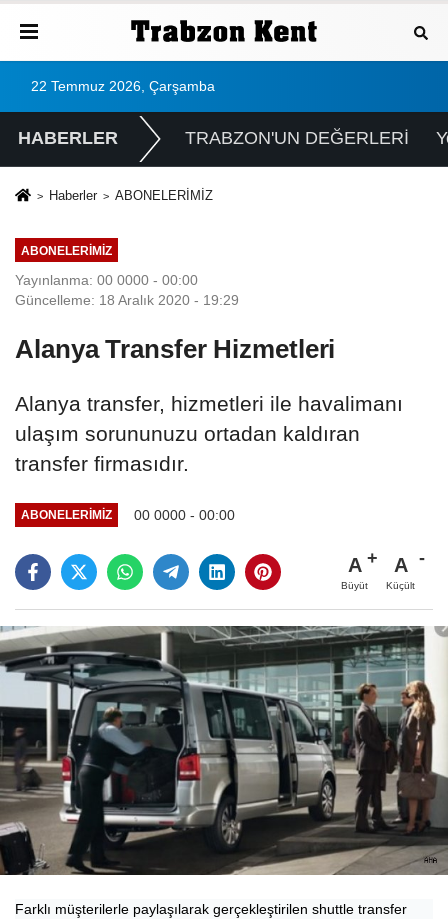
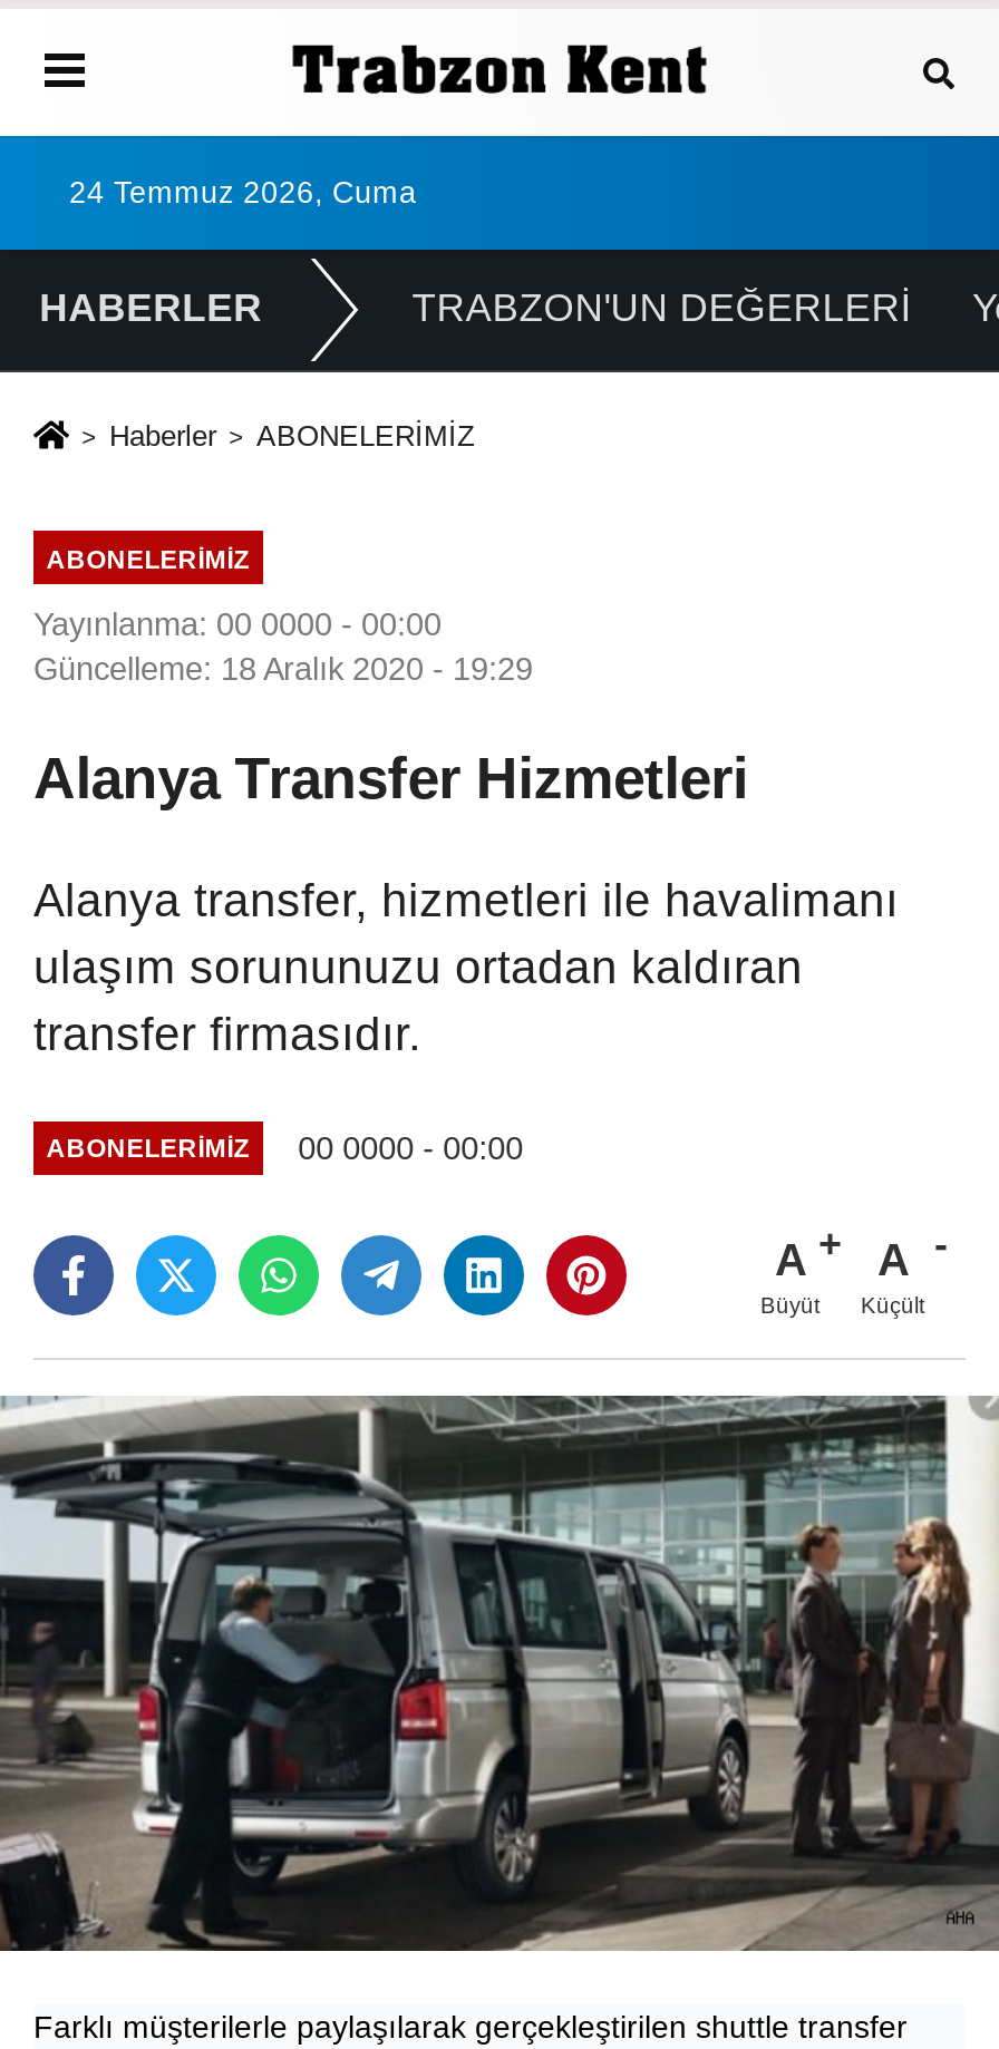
[31,79,215,94] 22 Temmuz 2026, Çarşamba -> [69,176,417,210] 24 Temmuz 2026, Cuma

